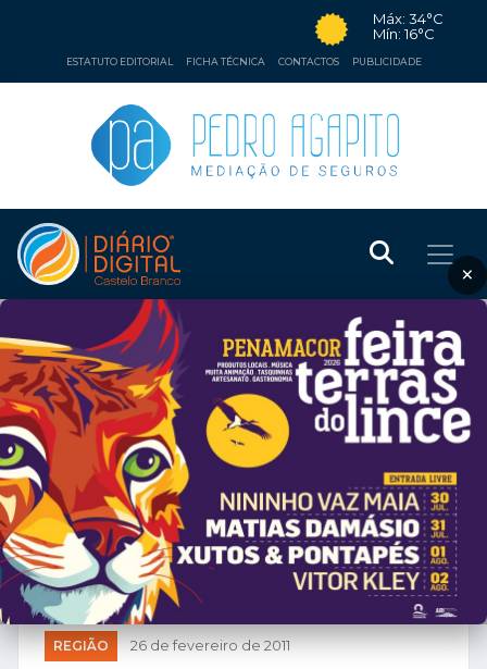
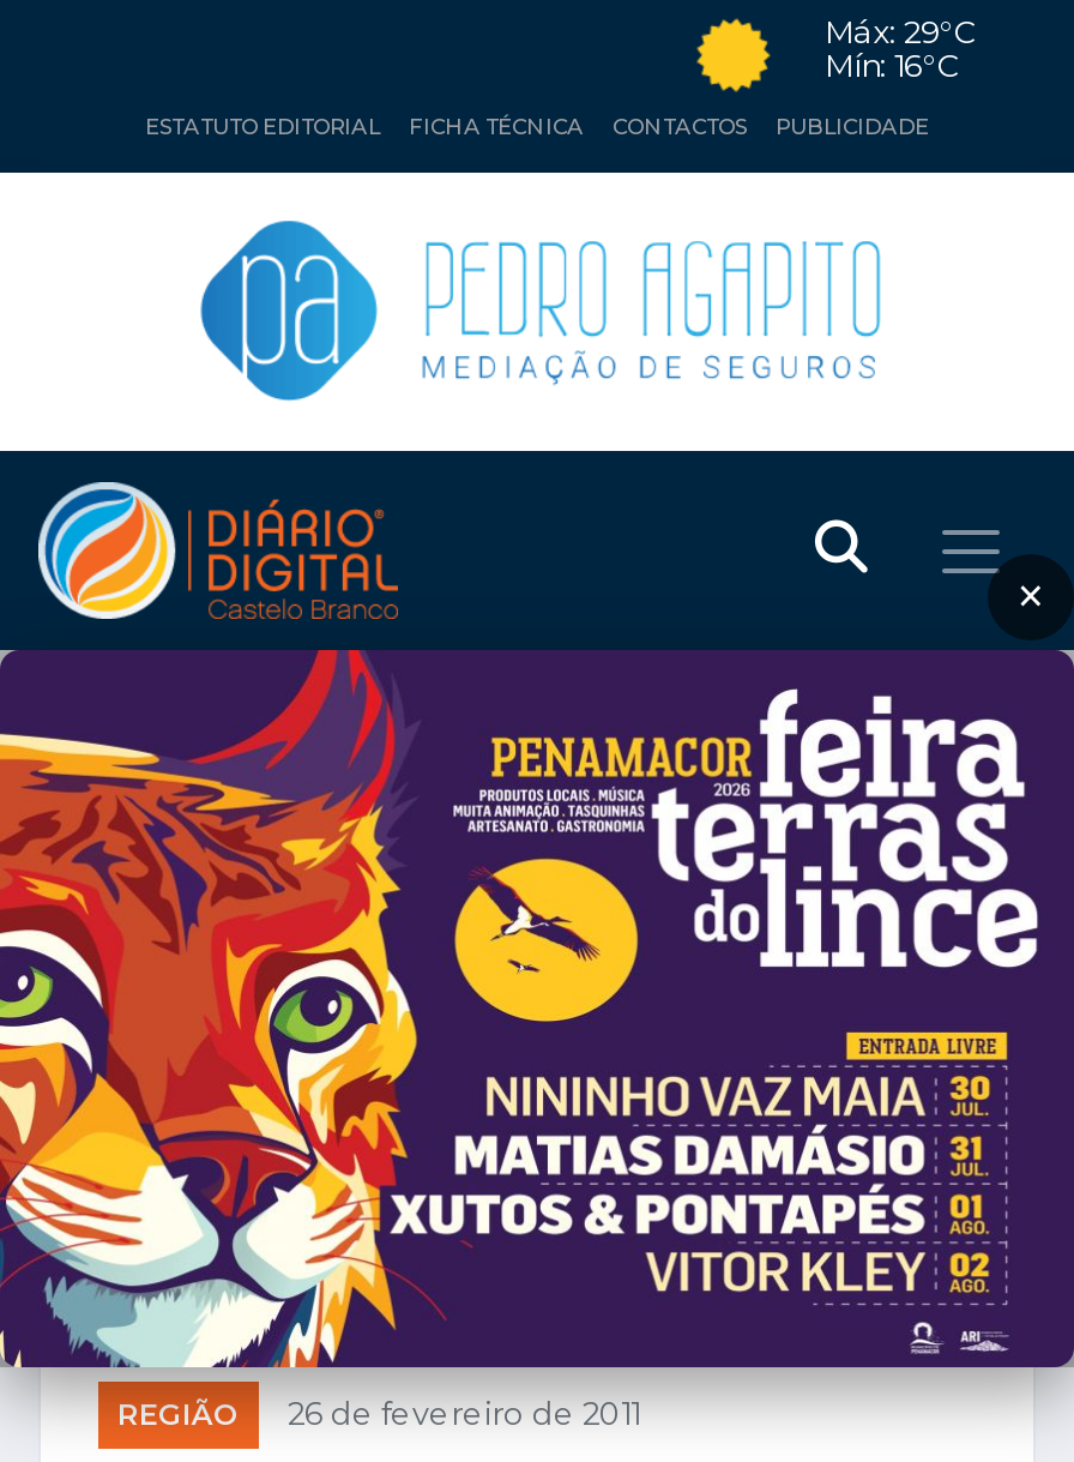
[373,10,444,27] Máx: 34°C -> [825,12,978,50] Máx: 29°C

